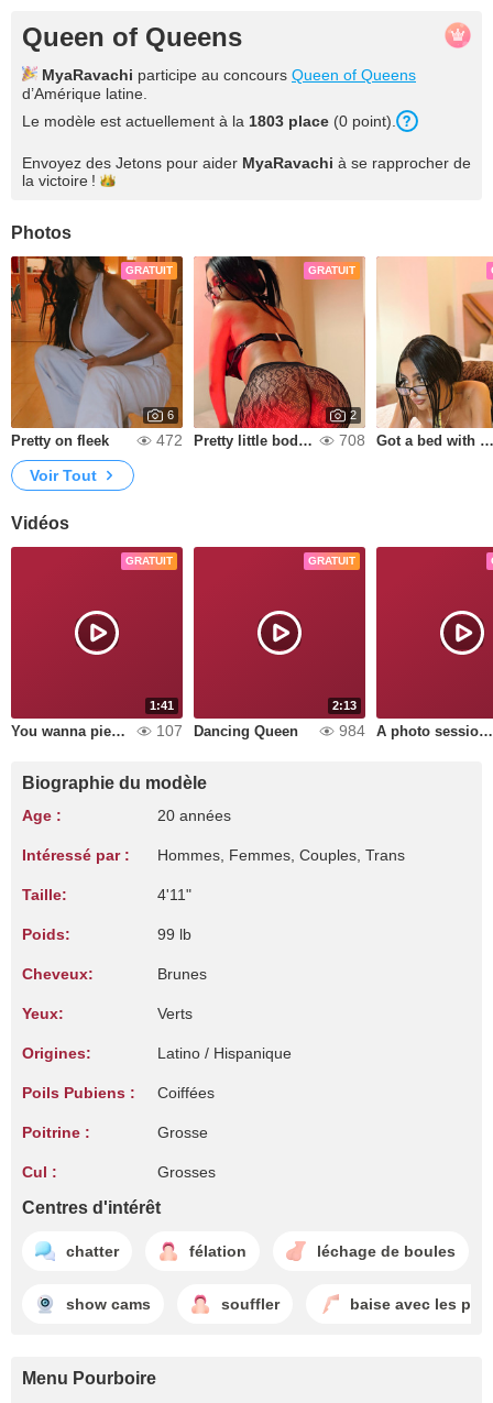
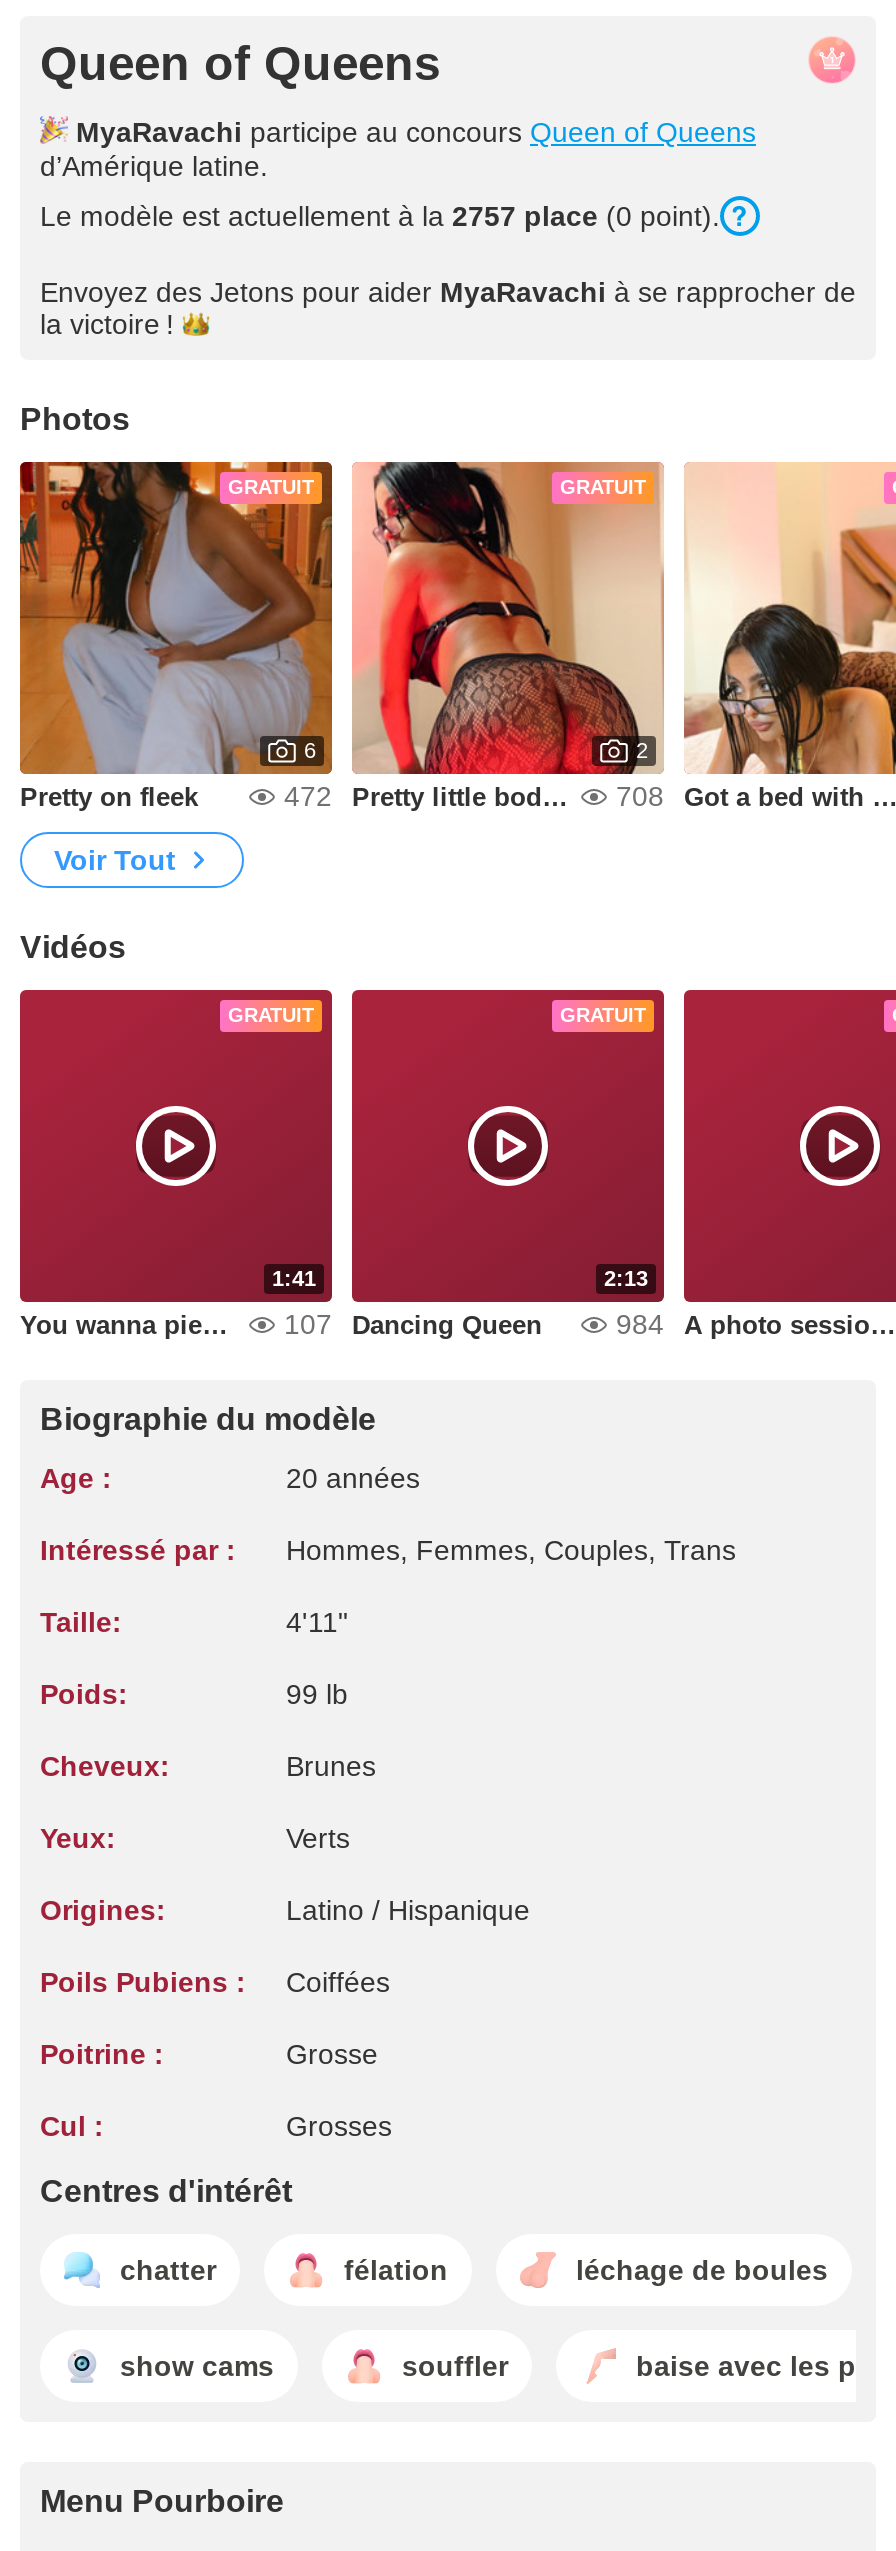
[22,112,396,130] Le modèle est actuellement à la 1803 place (0 point). -> [40,200,720,232] Le modèle est actuellement à la 2757 place (0 point).

